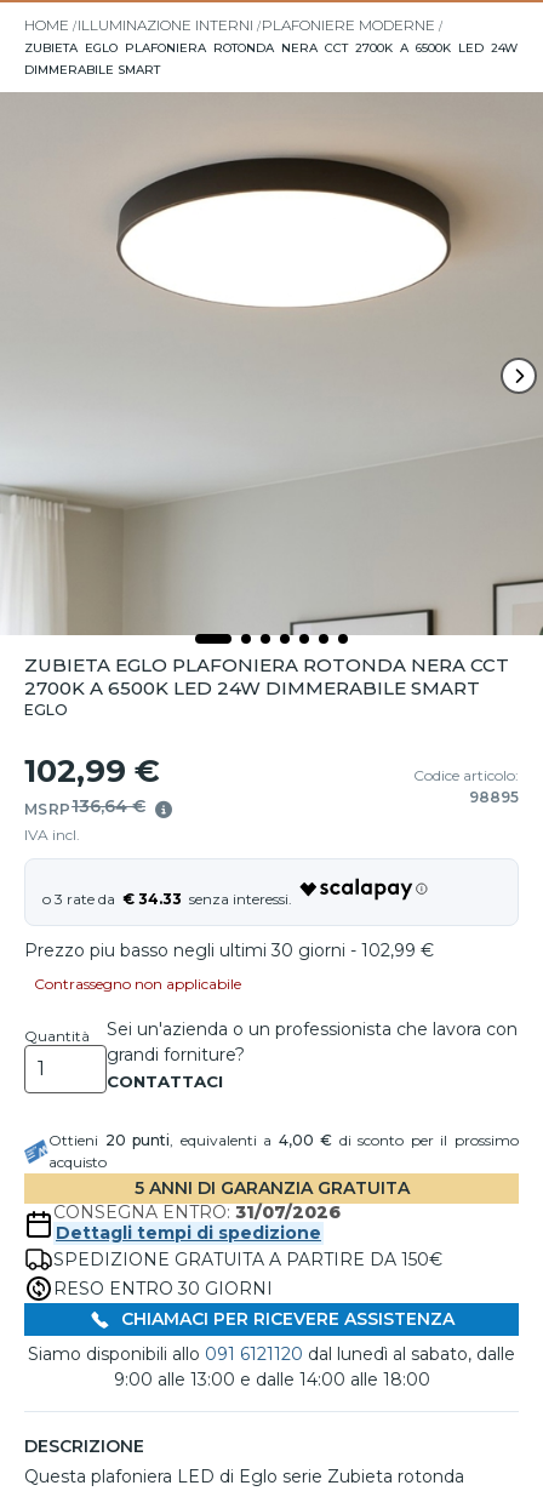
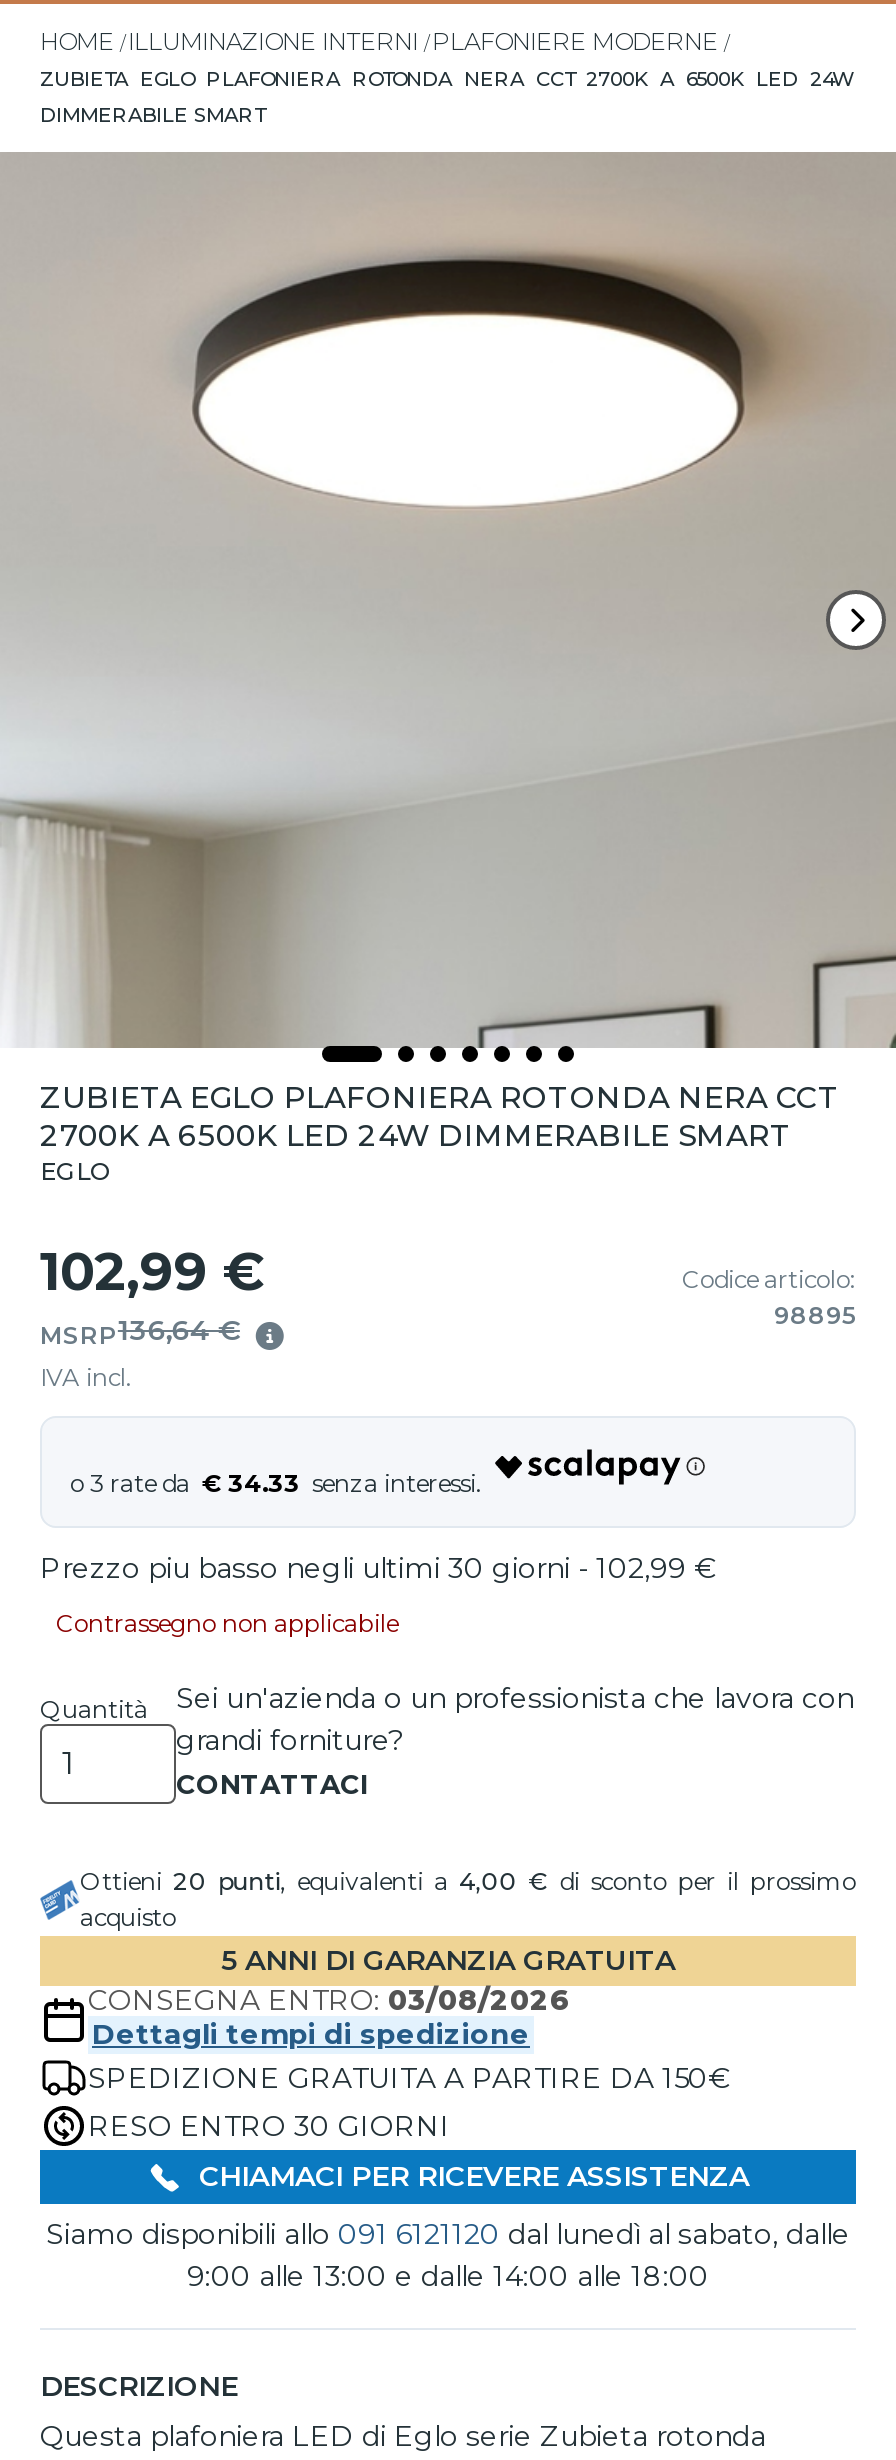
[53,1201,341,1223] CONSEGNA ENTRO: 31/07/2026 -> [88,1982,570,2018] CONSEGNA ENTRO: 03/08/2026

